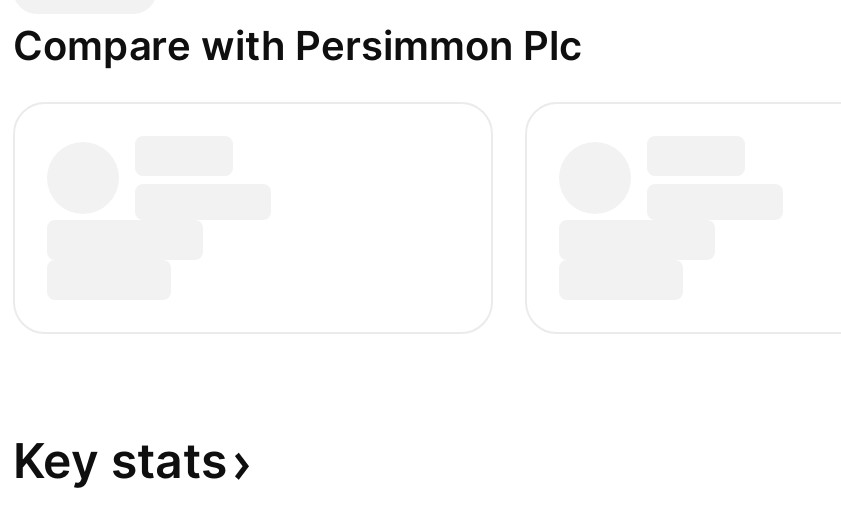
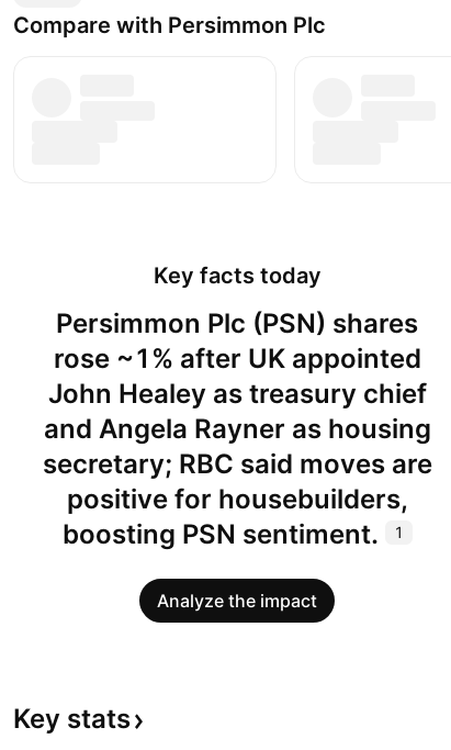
none -> [42,262,432,612] Key facts today | Persimmon Plc (PSN) shares | rose ~1% after UK appointed | John Healey as treasury chief | and Angela Rayner as housing | secretary; RBC said moves are | positive for housebuilders, | boosting PSN sentiment. | 1 | Analyze the impact

